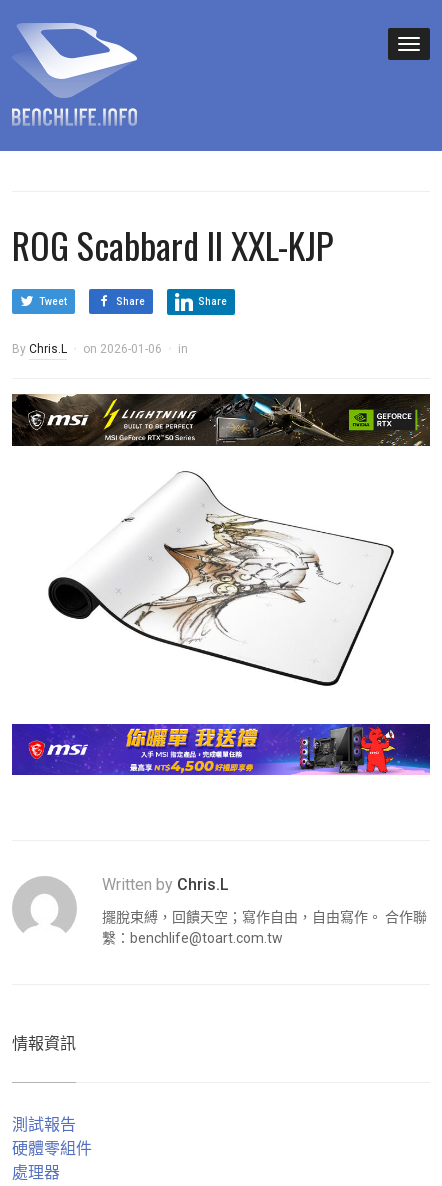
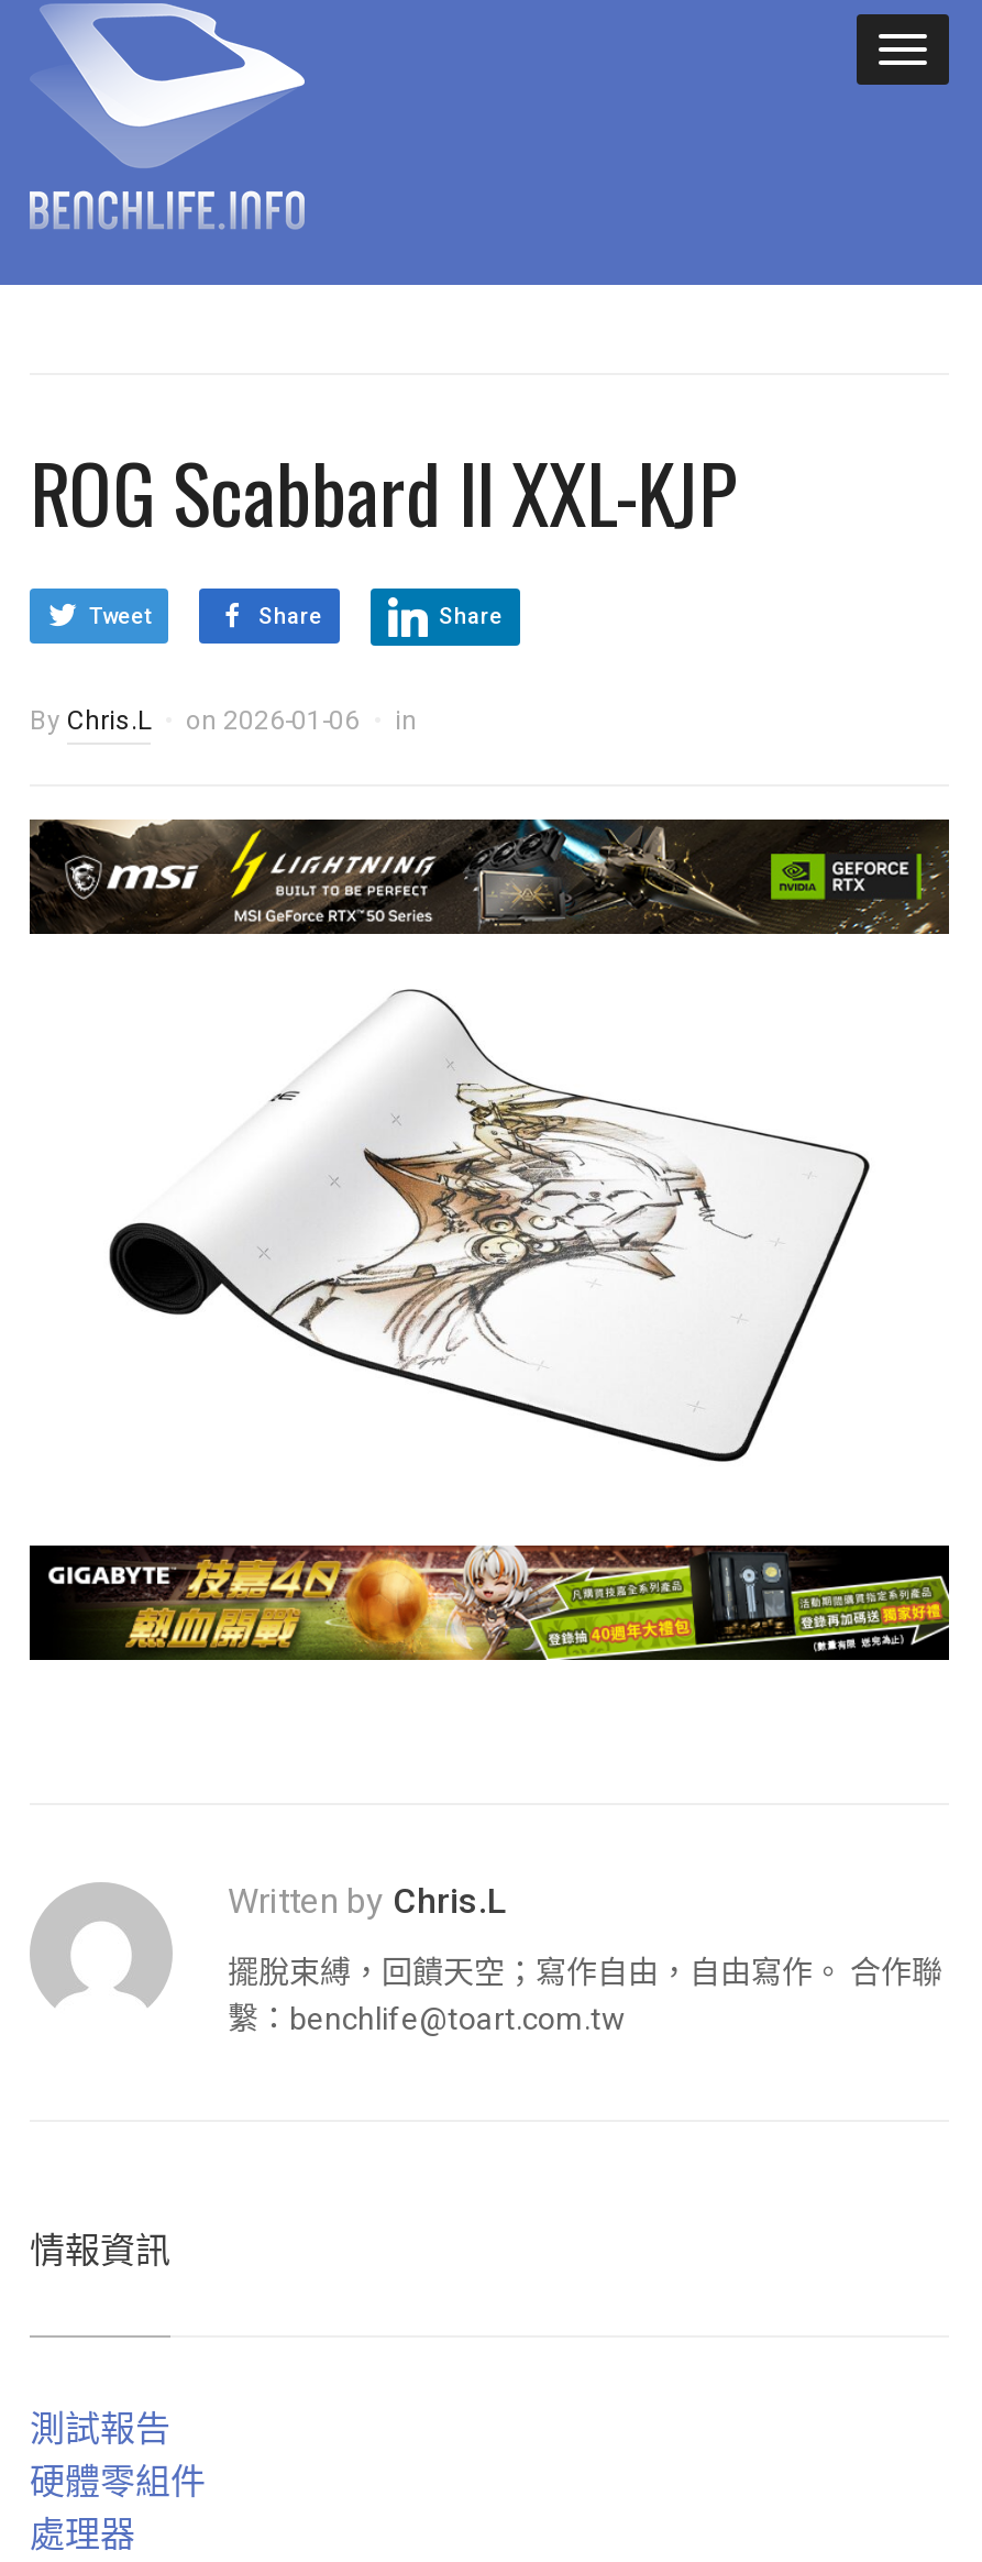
[11,723,431,776] [image] -> [27,1543,951,1662] [image]

